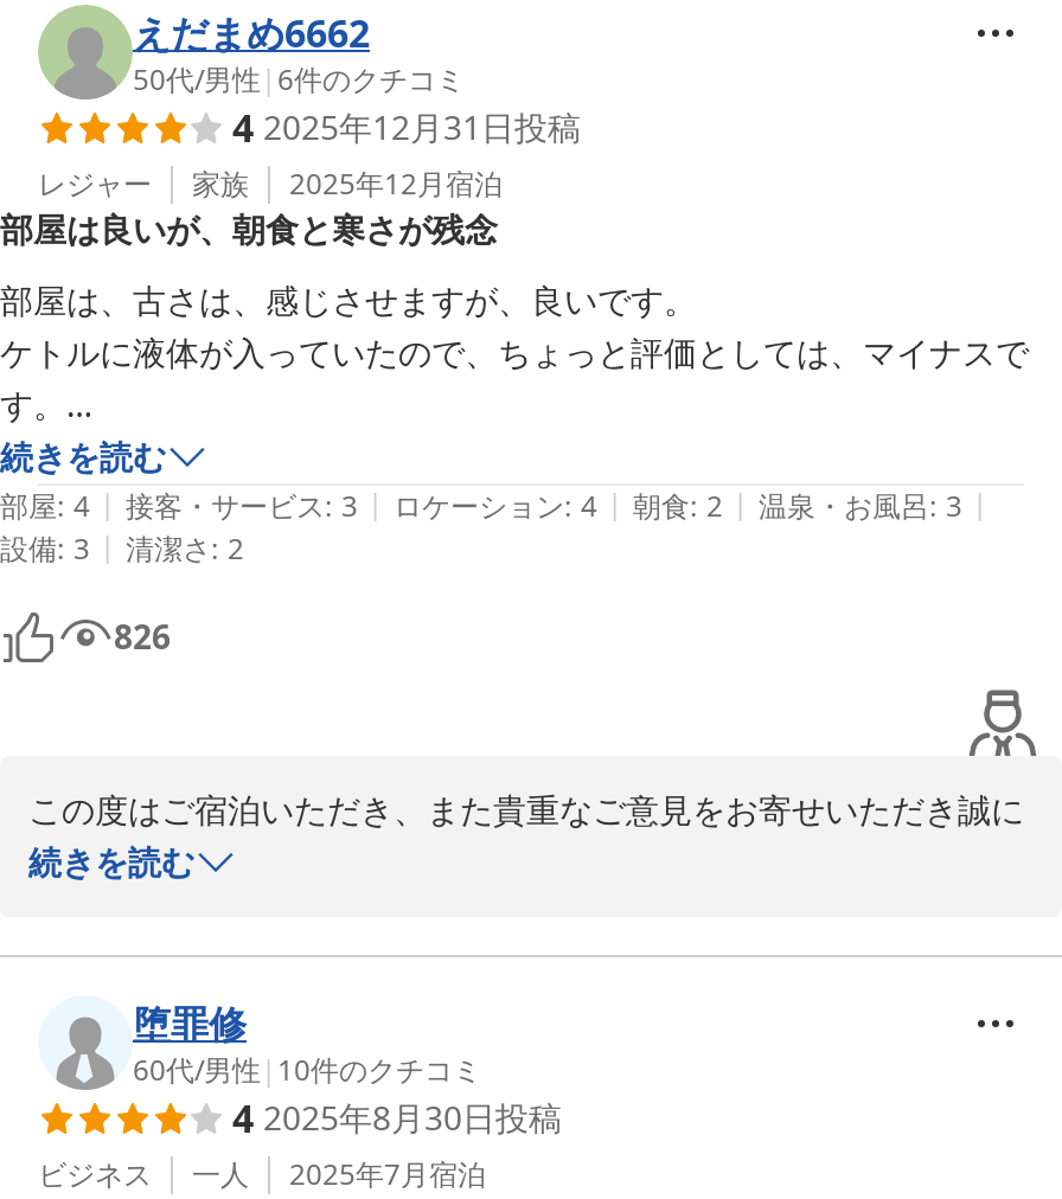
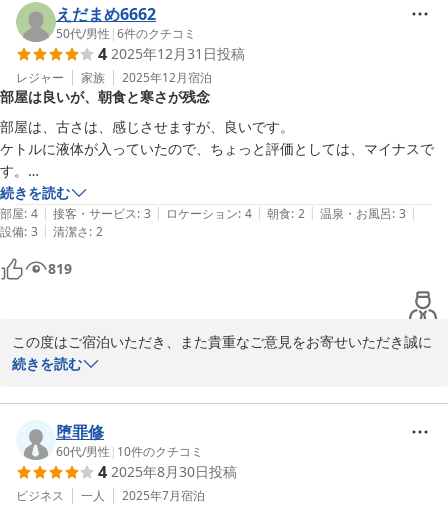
[114,614,171,659] 826 -> [48,259,72,278] 819

